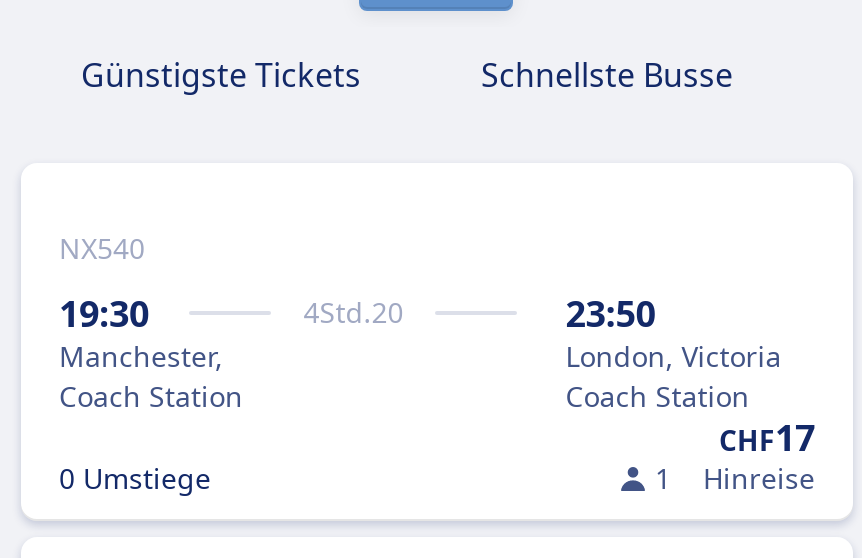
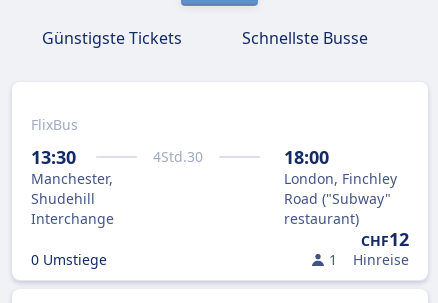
[59,229,145,267] NX540 -> [31,115,78,134] FlixBus
[59,289,403,337] 19:30 | 4Std.20 -> [31,145,203,169] 13:30 | 4Std.30
[566,289,815,461] 23:50 | London, Victoria | Coach Station | CHF17 -> [284,145,409,251] 18:00 | London, Finchley | Road ("Subway" | restaurant) | CHF12
[59,377,243,415] Coach Station -> [31,189,114,228] Shudehill | Interchange

